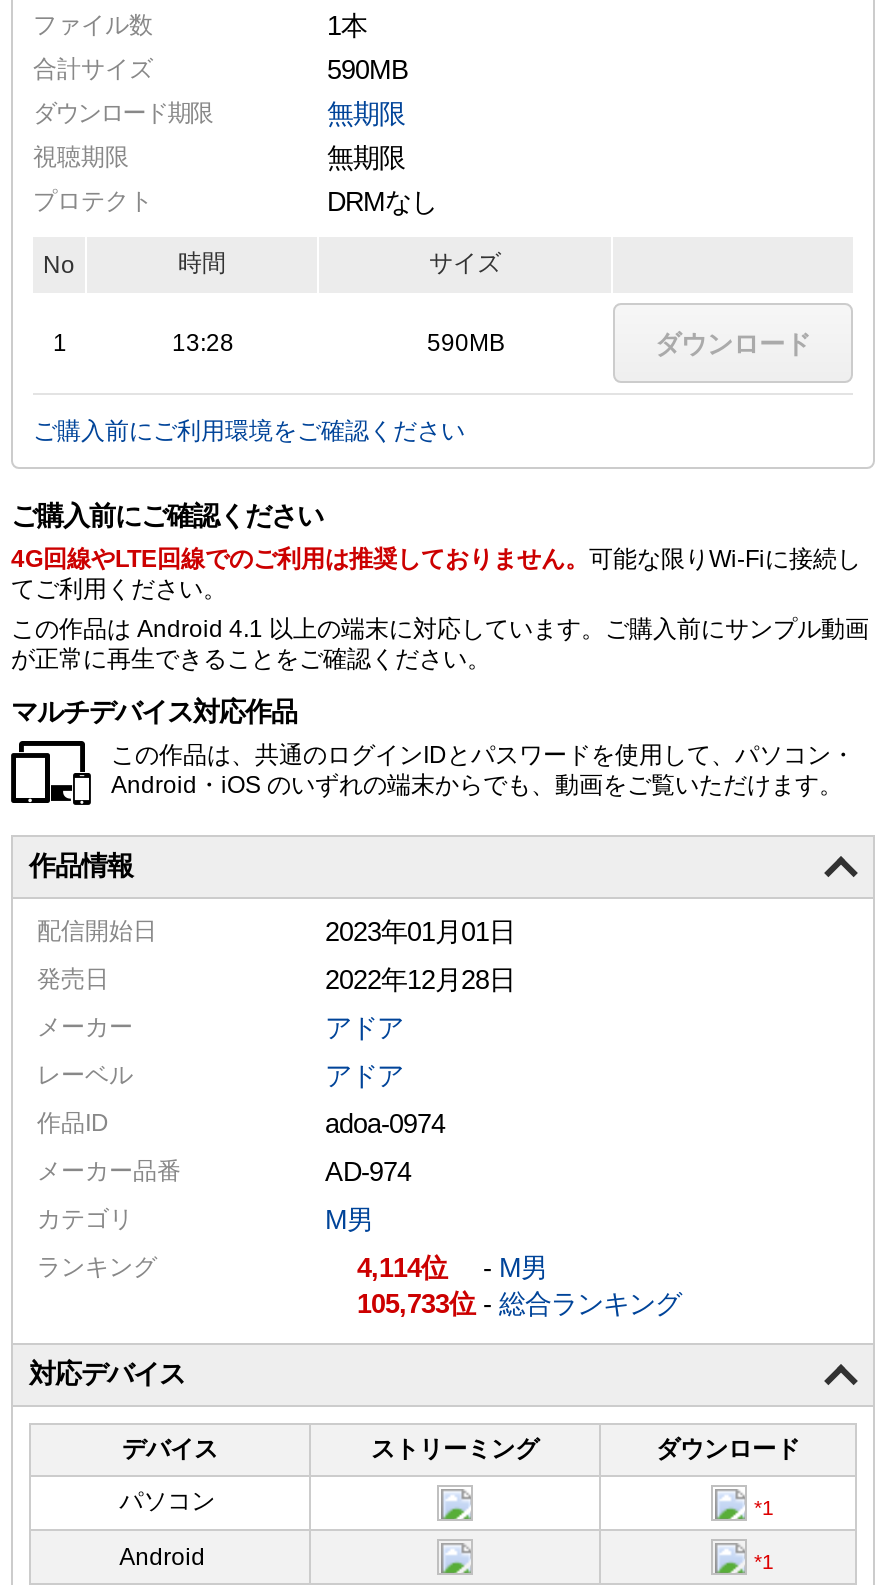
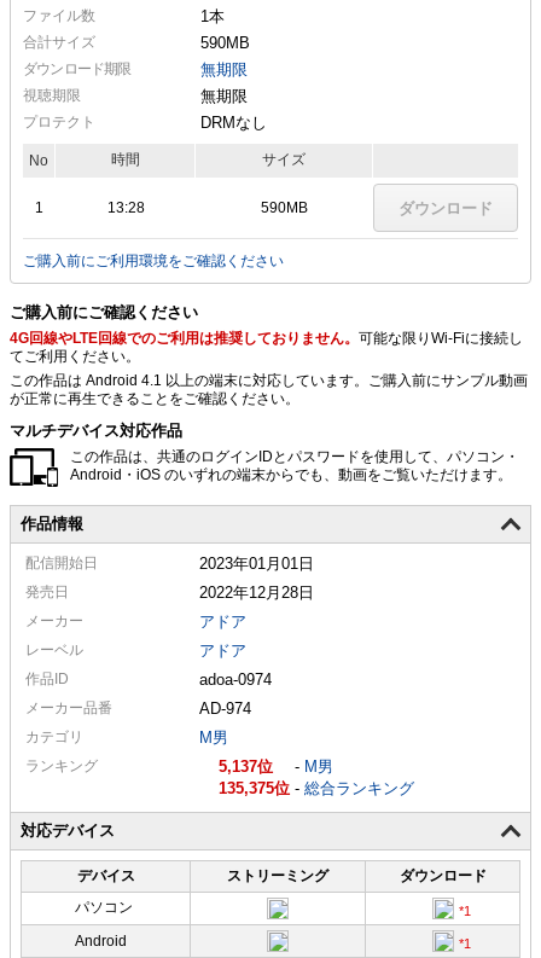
[357,1252,547,1282] 4,114 - M男 -> [219,757,333,775] 5,137 - M男
[357,1288,681,1318] 105,733 -総合ランキング -> [219,779,414,797] 135,375 -総合ランキング

